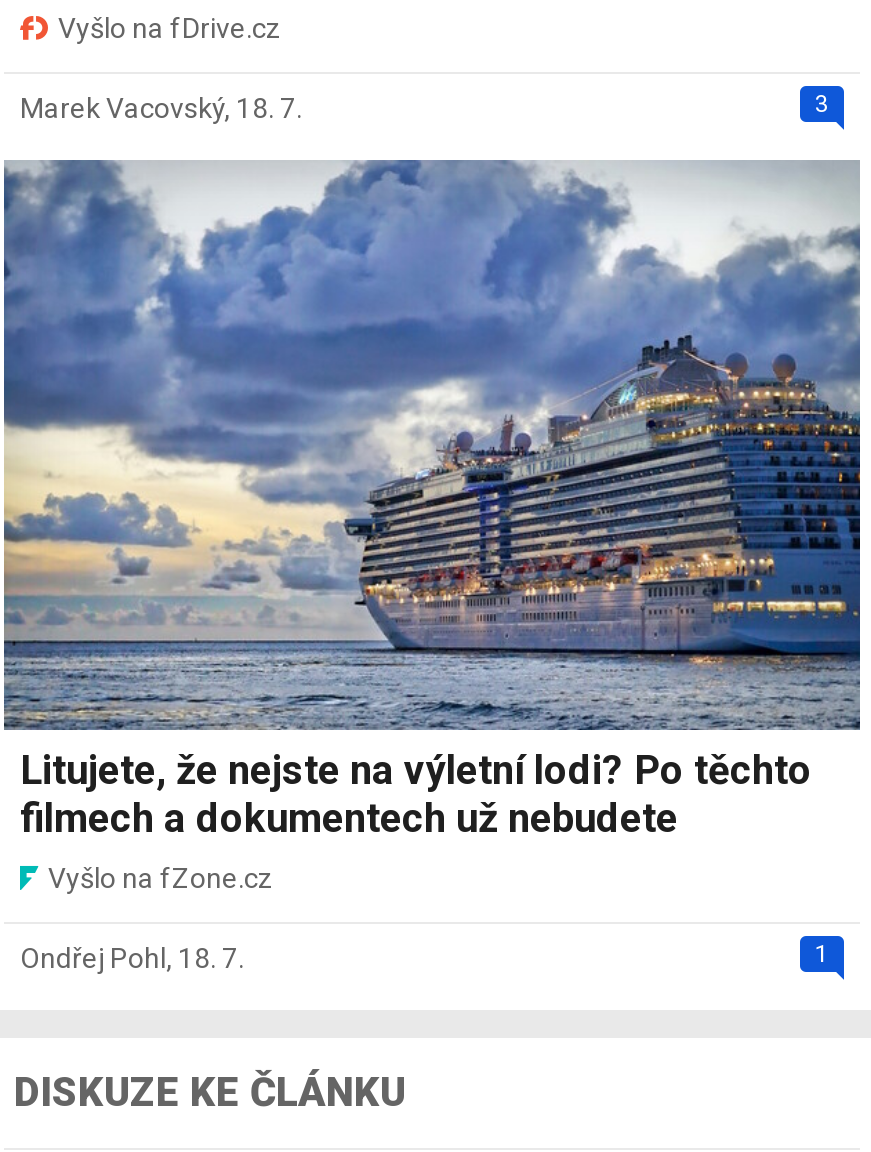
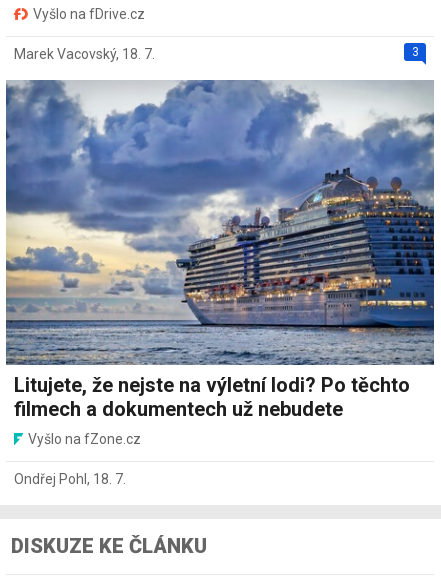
[815,940,829,968] 1 -> none

